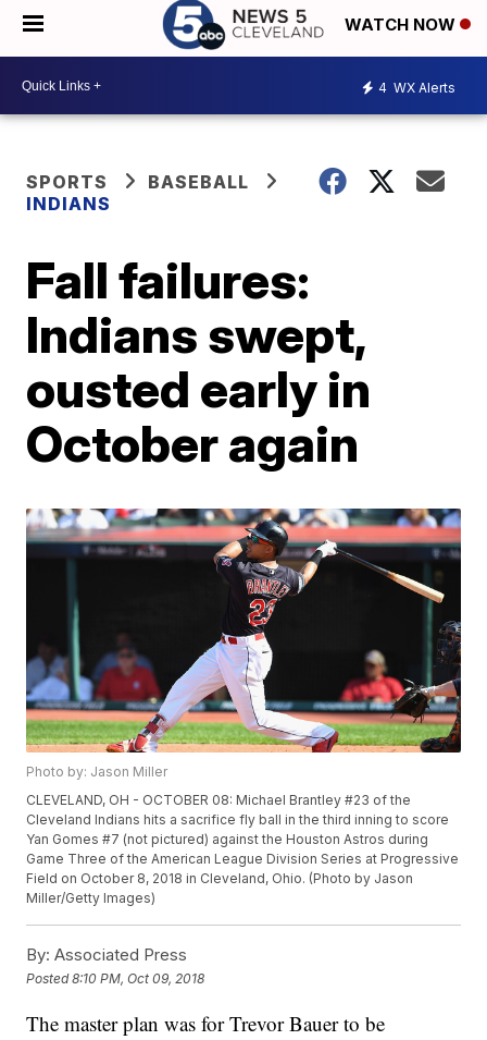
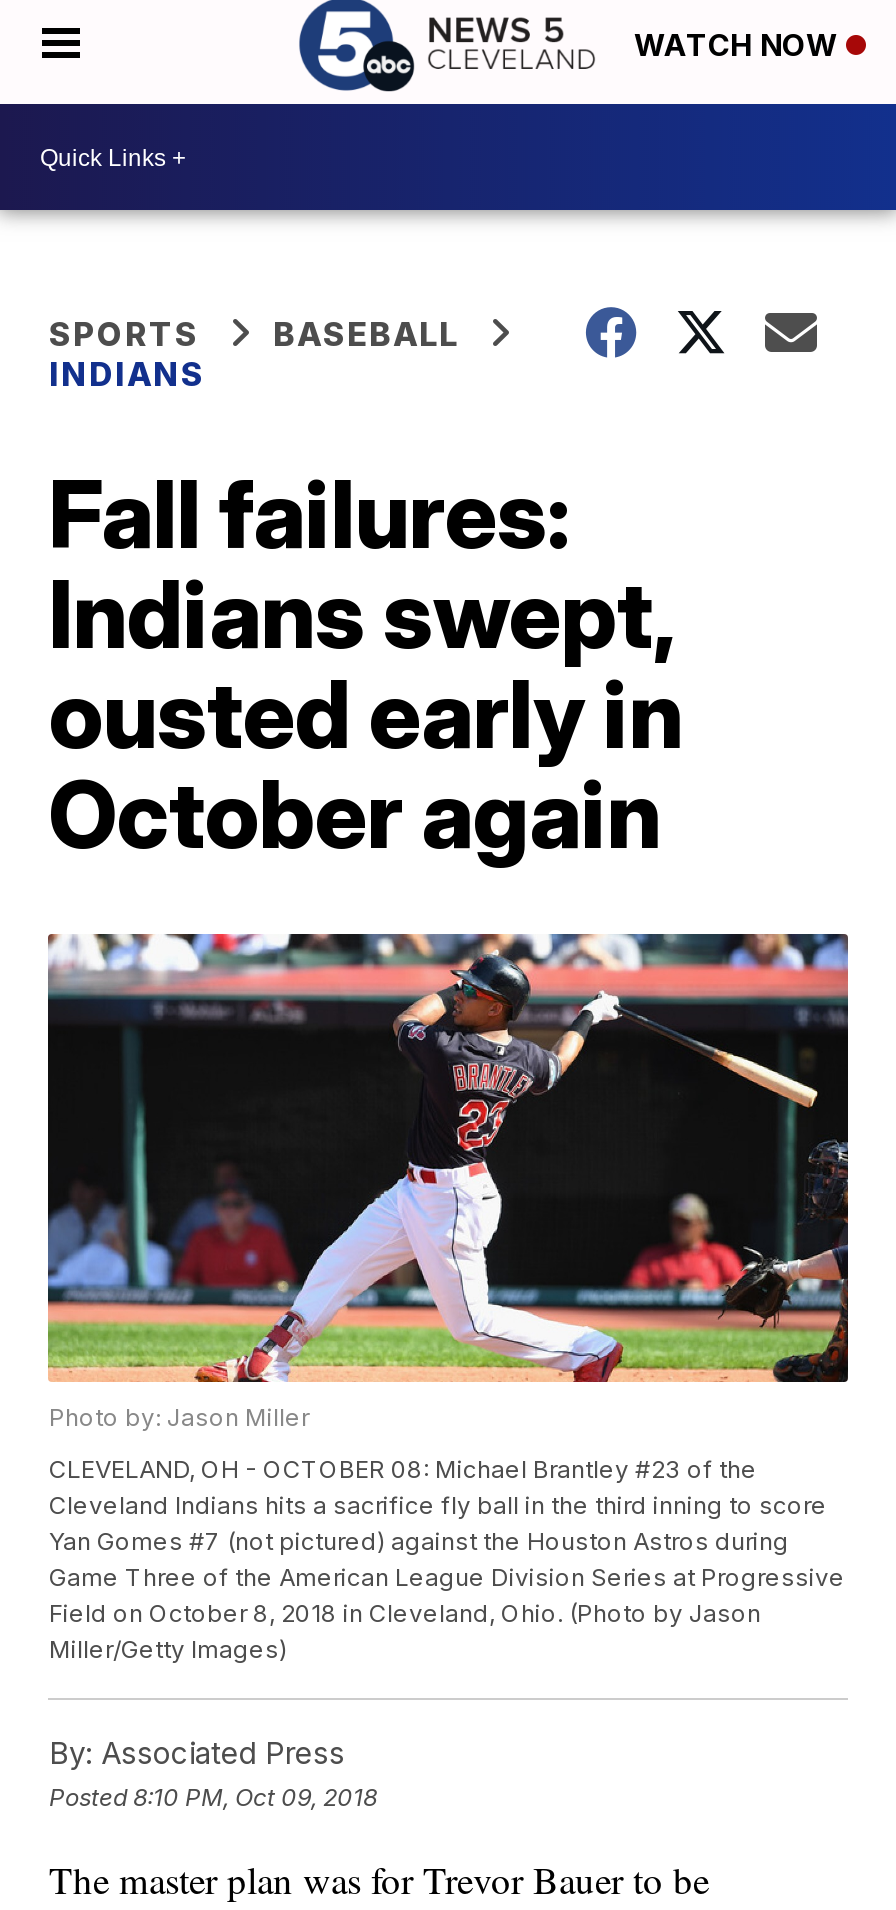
[378,79,455,95] 4 WX Alerts -> none

